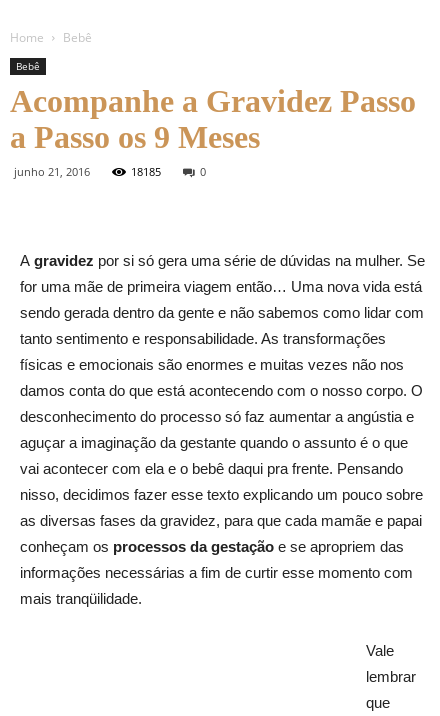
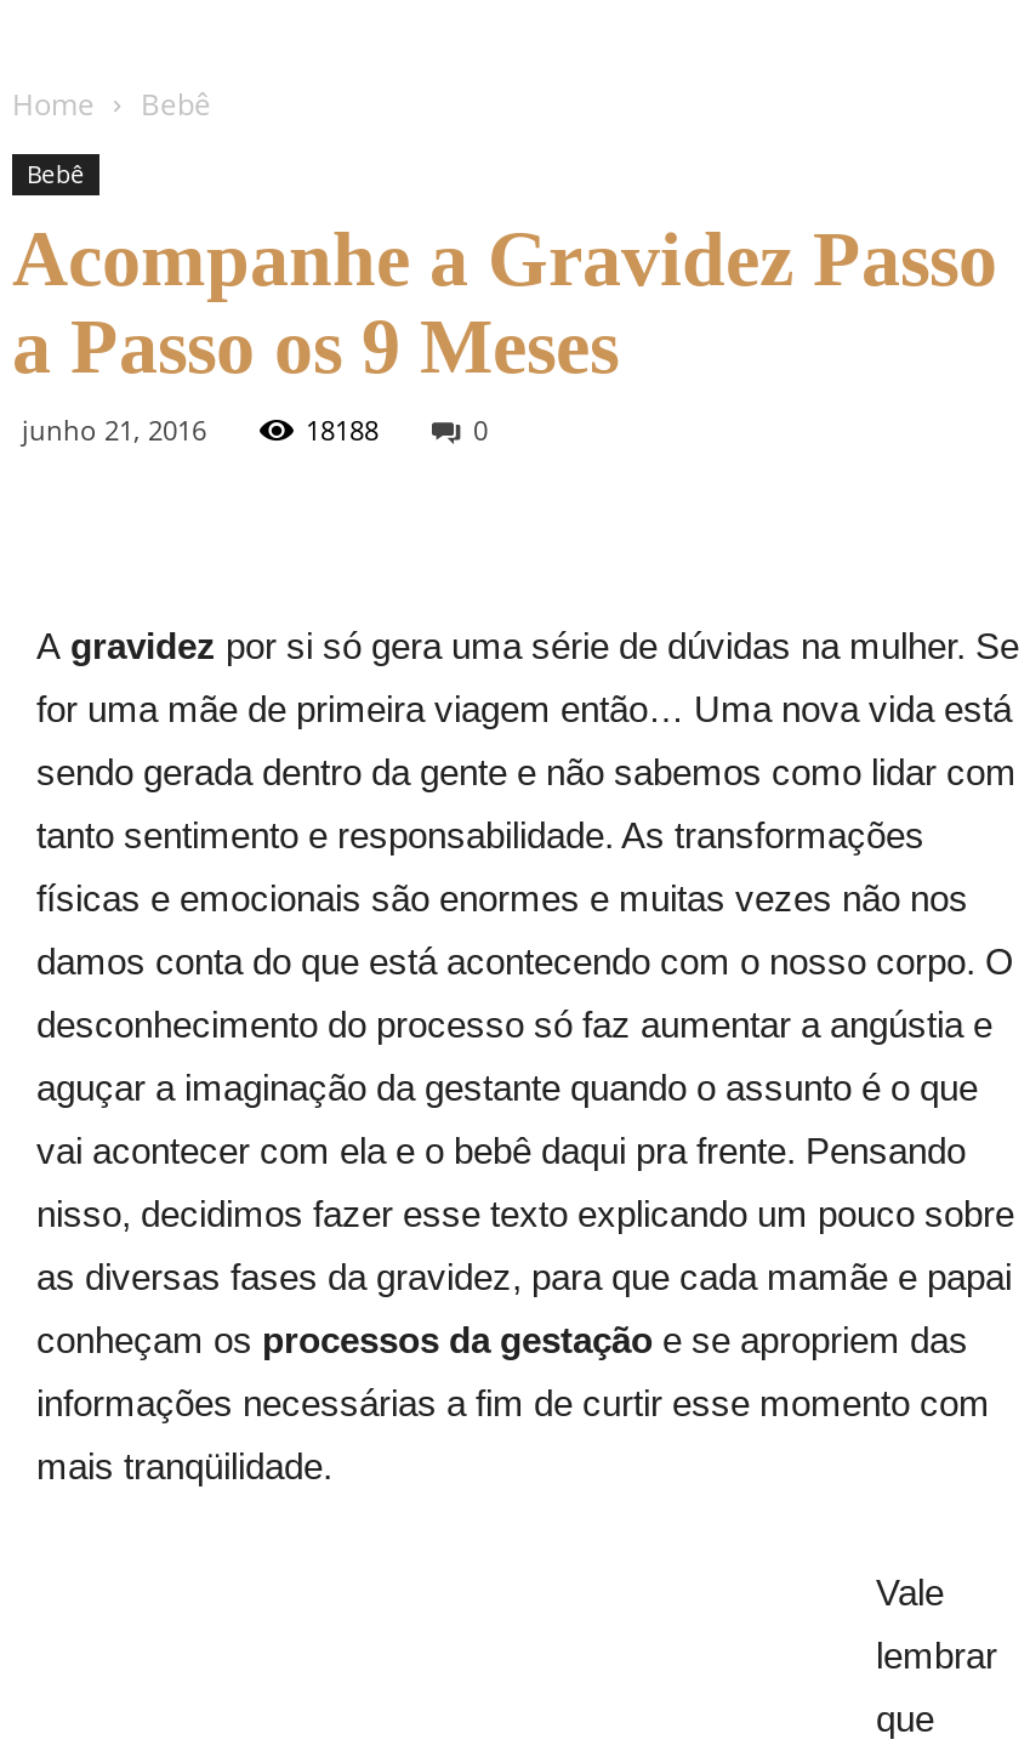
[131,164,161,179] 18185 -> [306,411,379,448] 18188

